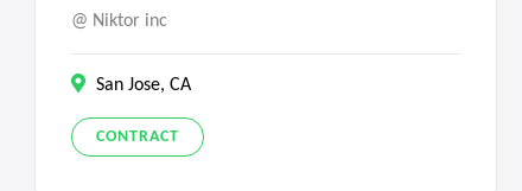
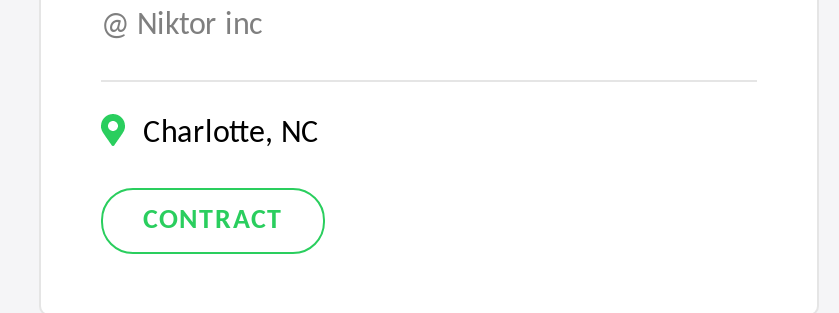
[96,76,191,95] San Jose, CA -> [143,119,327,151] Charlotte, NC

